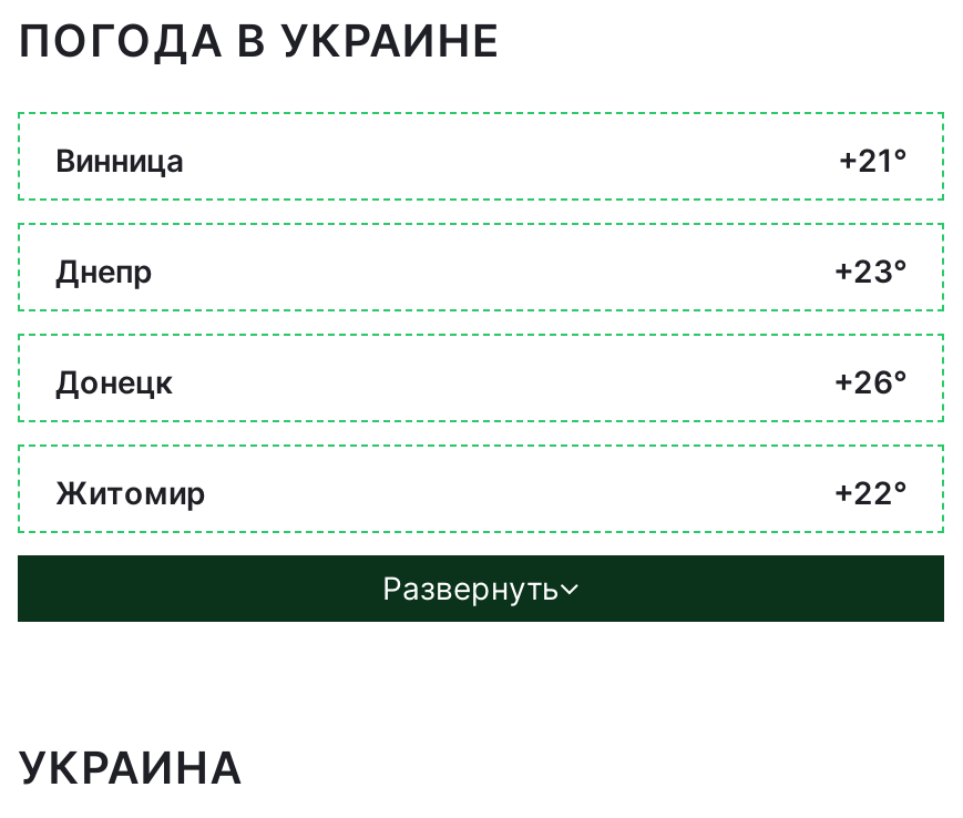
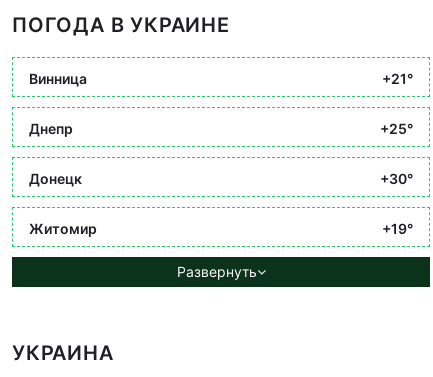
[833,250,906,288] +23° -> [380,119,413,136] +25°
[833,361,906,399] +26° -> [380,169,413,186] +30°
[833,472,906,510] +22° -> [382,219,413,236] +19°

